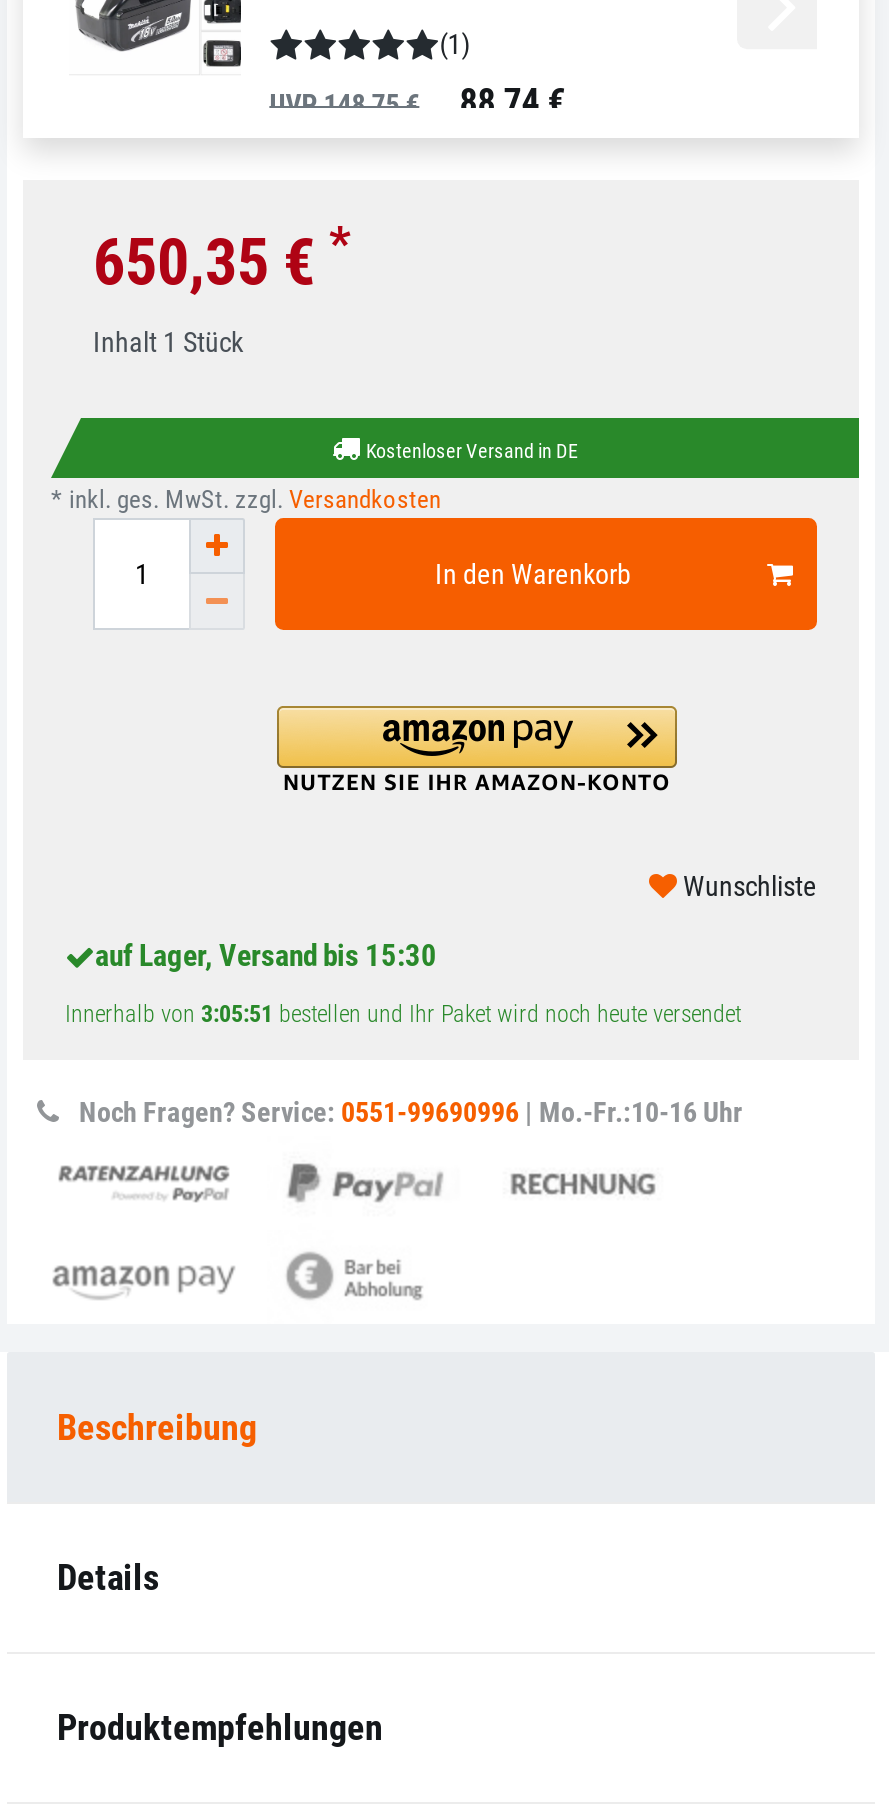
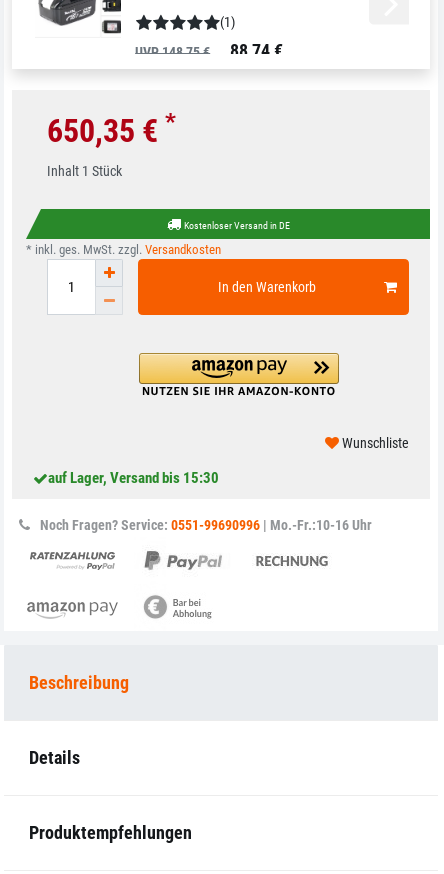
[65,1000,741,1028] Innerhalb von 3:05:51 bestellen und Ihr Paket wird noch heute versendet -> none

